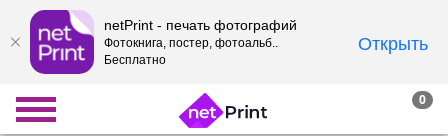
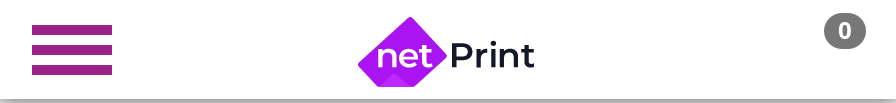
[29,9,297,75] [image] | netPrint - печать фотографий | Фотокнига, постер, фотоальб.. | Бесплатно -> none
[358,34,428,54] Открыть -> none

